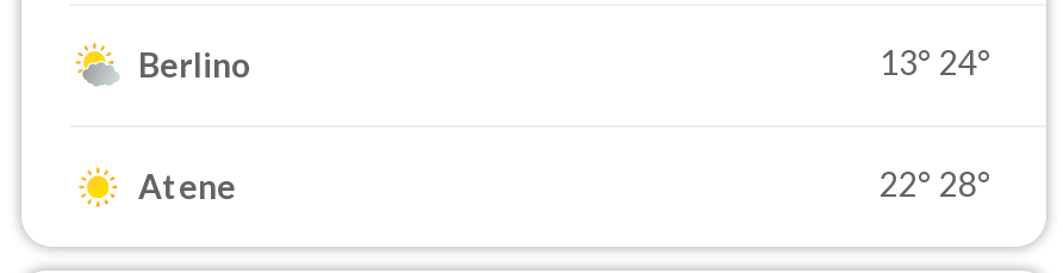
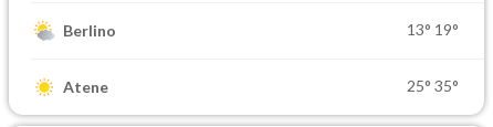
[879,42,991,82] 13° 24° -> [407,20,459,39] 13° 19°
[879,164,991,204] 22° 28° -> [407,76,459,95] 25° 35°

